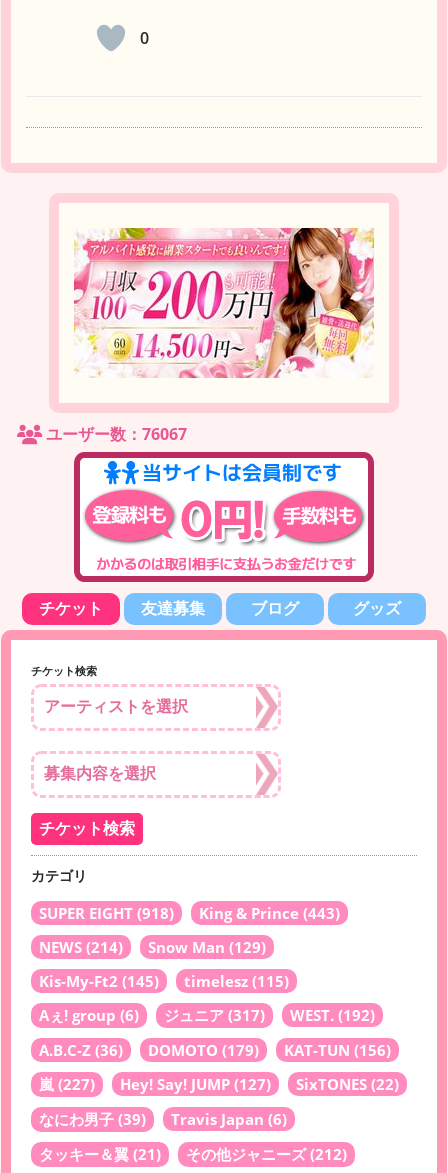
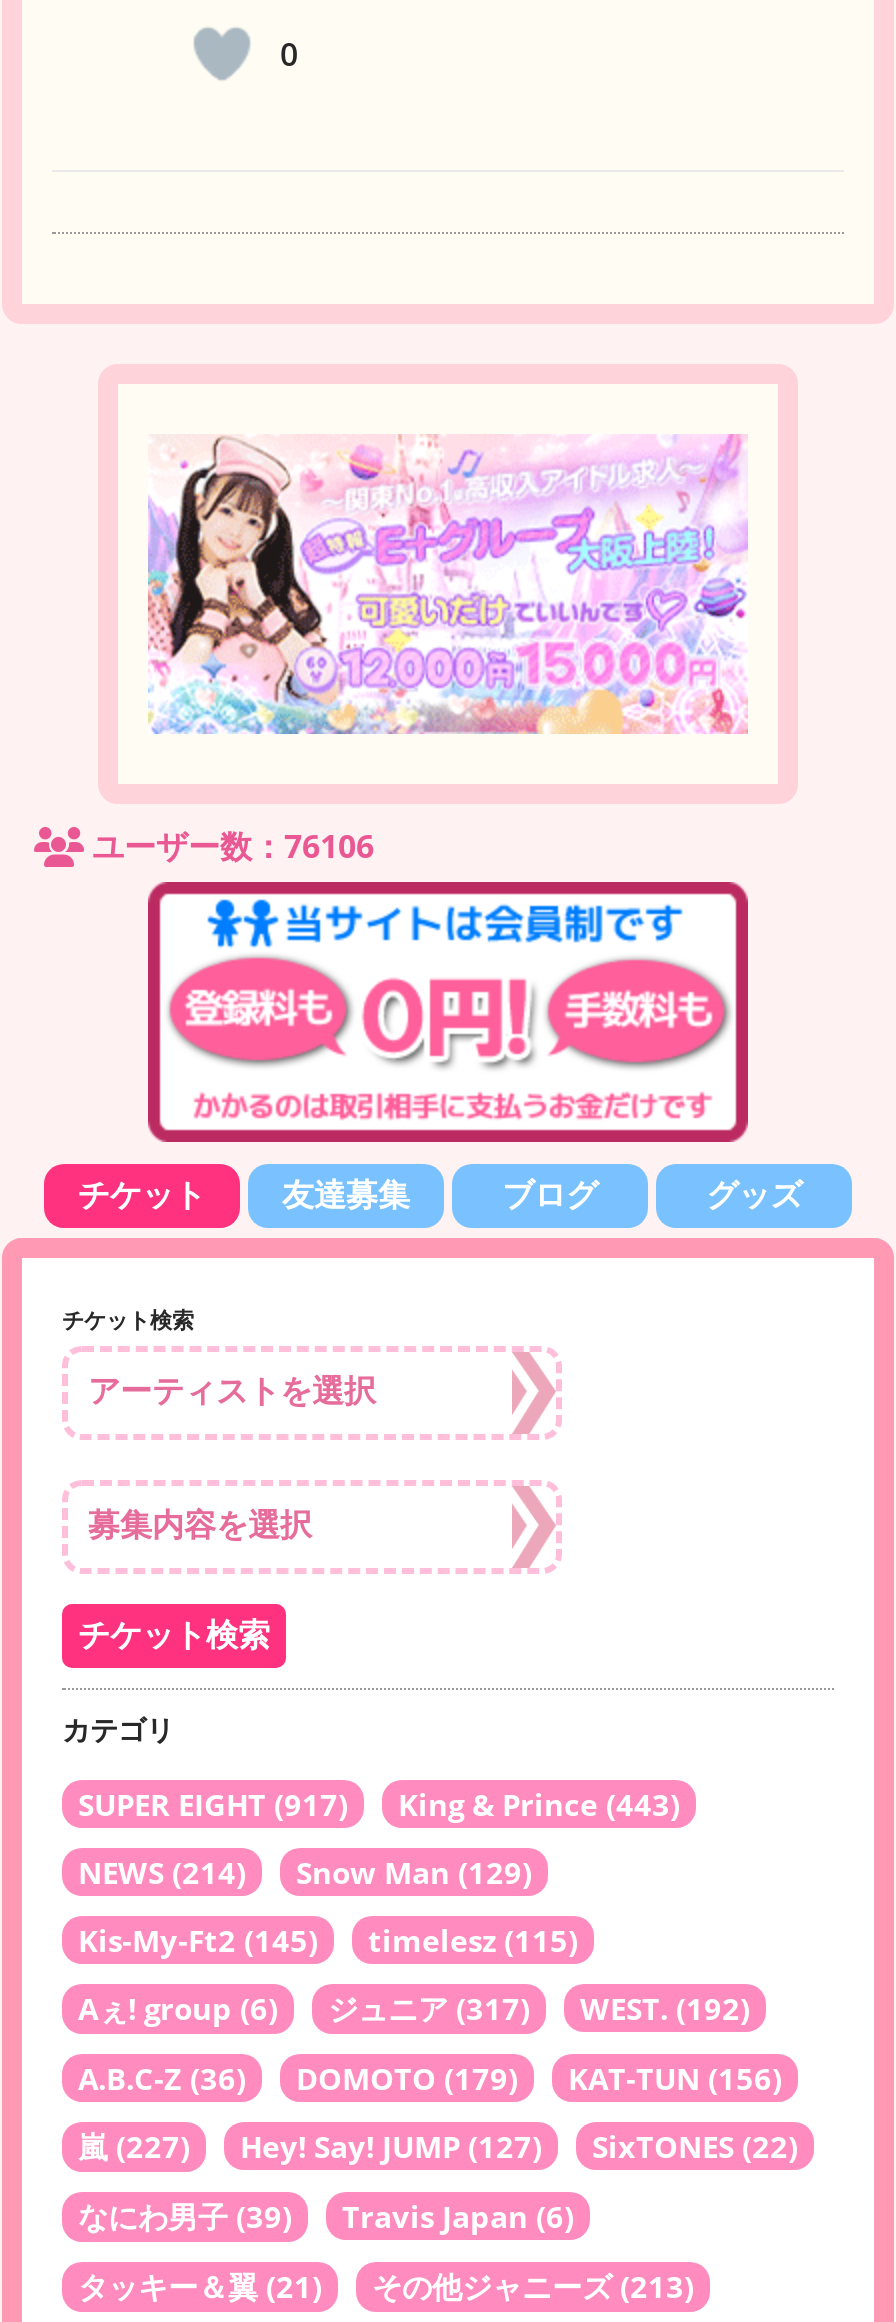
[73,227,375,379] [image] -> [148,432,748,736] [image]
[42,423,187,445] ユーザー数：76067 -> [84,824,374,868] ユーザー数：76106
[39,903,340,923] SUPER EIGHT (918) King & Prince (443) -> [78,1784,680,1824] SUPER EIGHT (917) King & Prince (443)
[186,1144,347,1164] その他ジャニーズ(212) -> [372,2266,694,2306] その他ジャニーズ(213)

